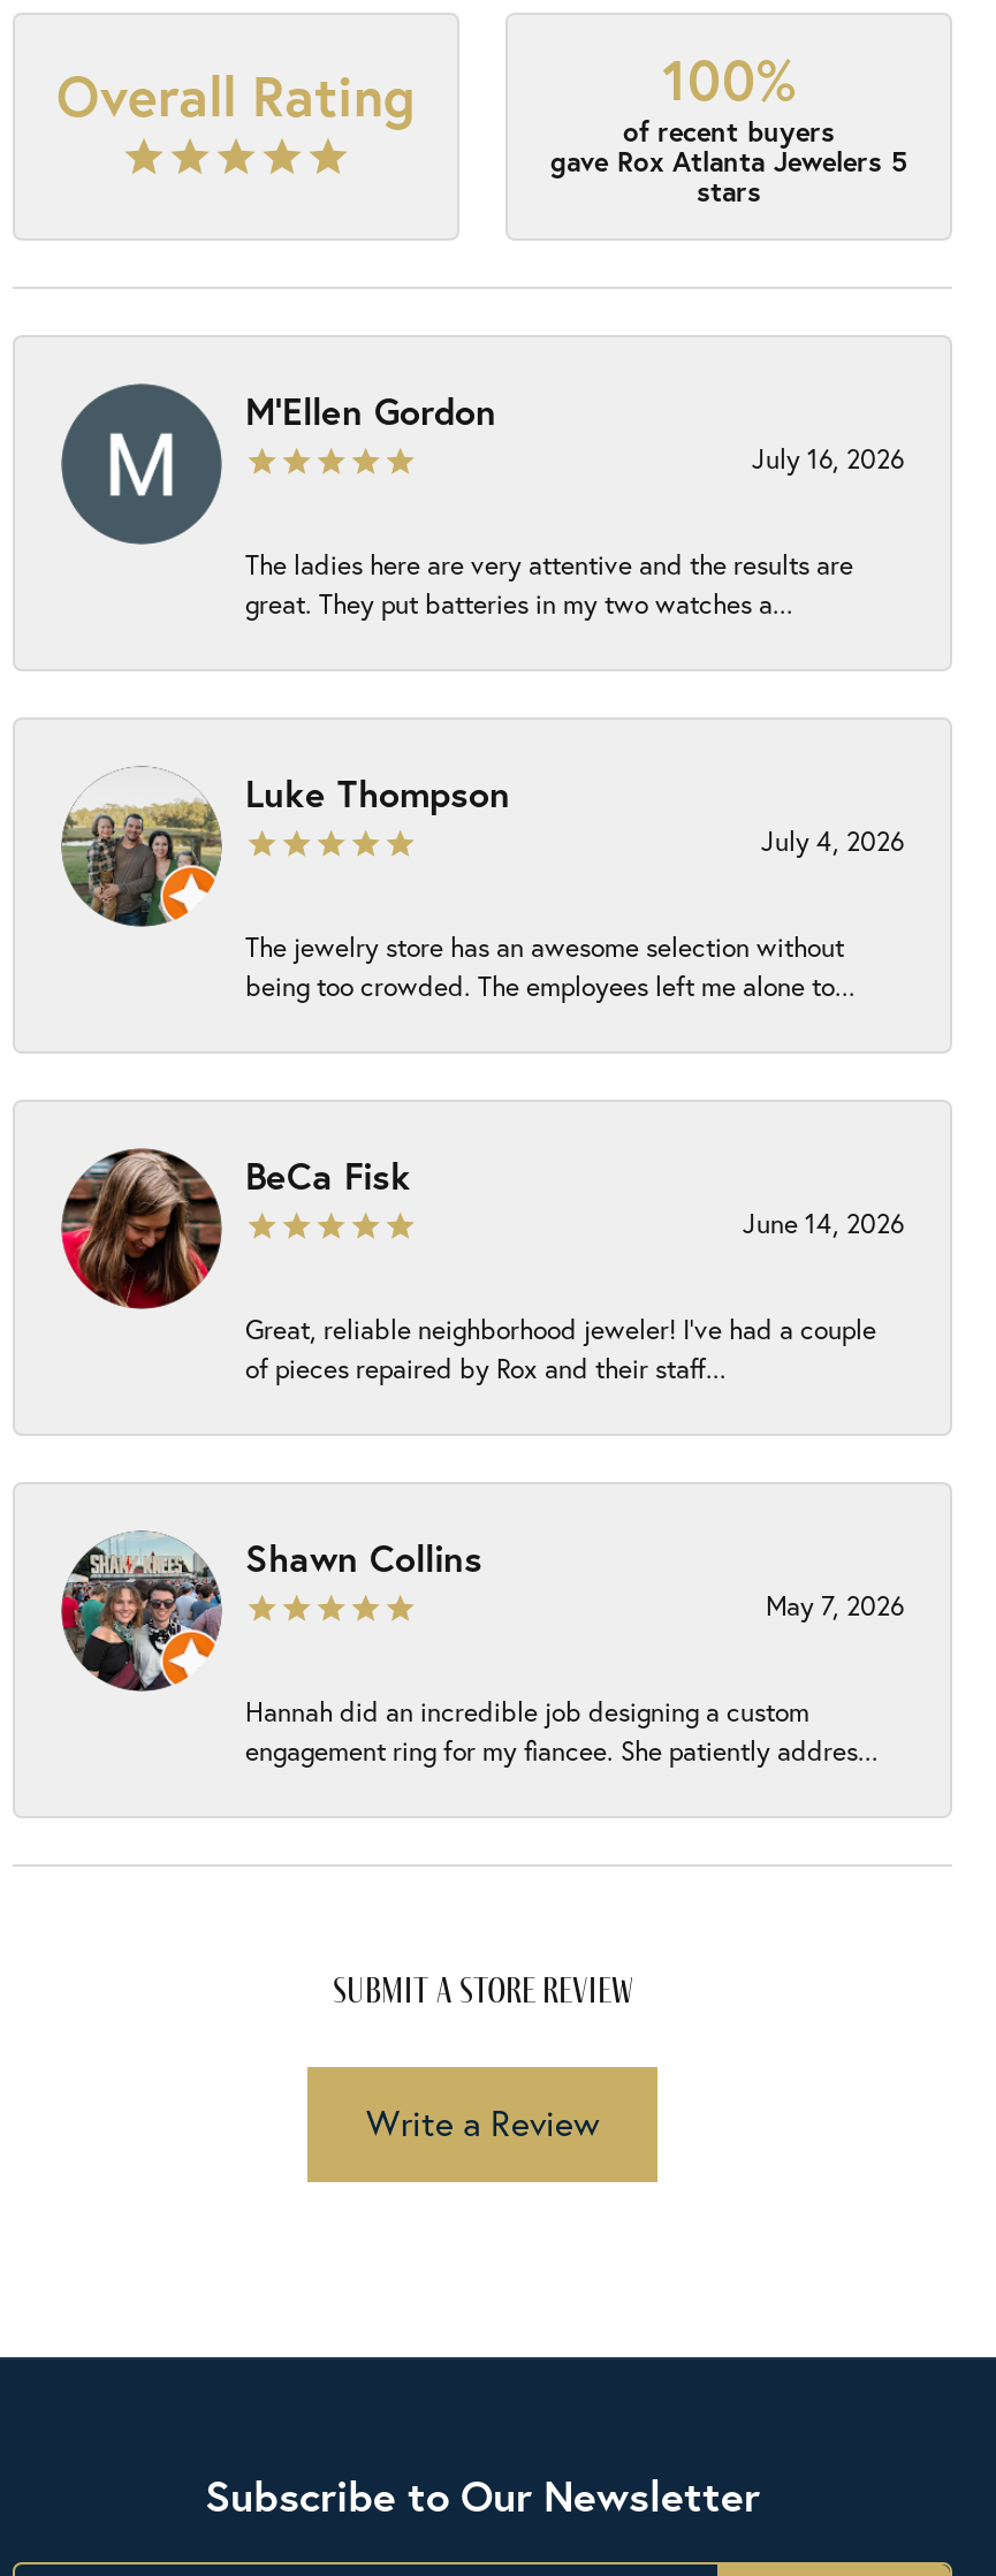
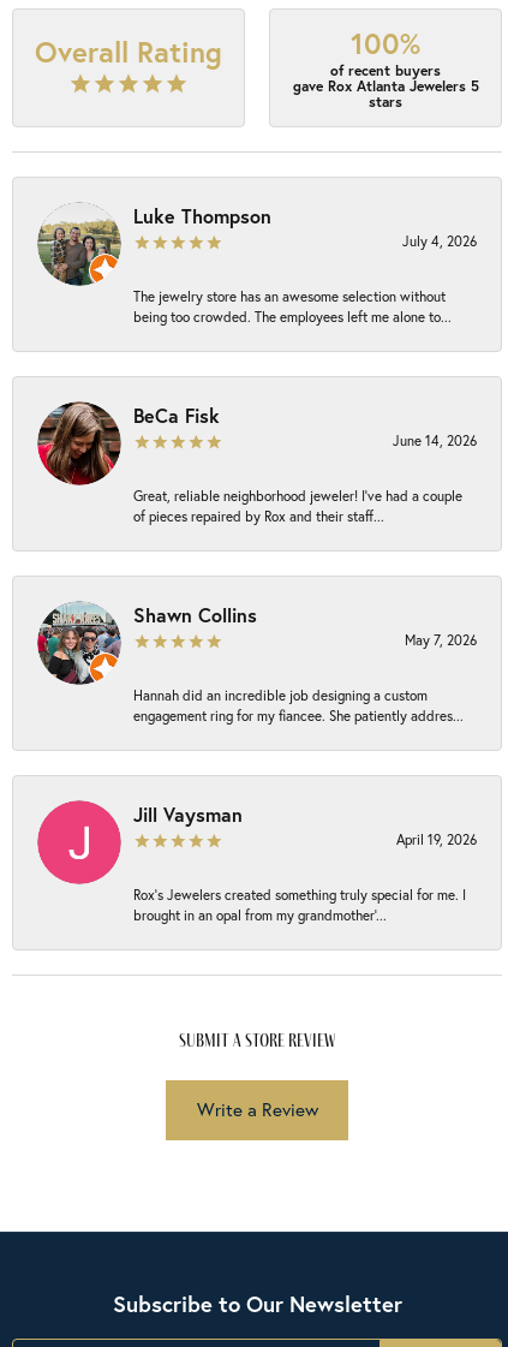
[63,383,904,621] [image] | M'Ellen Gordon | July 16, 2026 | The ladies here are very attentive and the results are | great. They put batteries in my two watches a... -> none
moved [59,768,904,1768] -> [36,203,477,725]: [image] | Luke Thompson | July 4, 2026 | ... | Hannah did an incredible job designing a custom | engagement ring for my fiancee. She patiently addres...
none -> [37,800,477,924] [image] | Jill Vaysman | April 19, 2026 | Rox’s Jewelers created something truly special for me. I | brought in an opal from my grandmother’...

